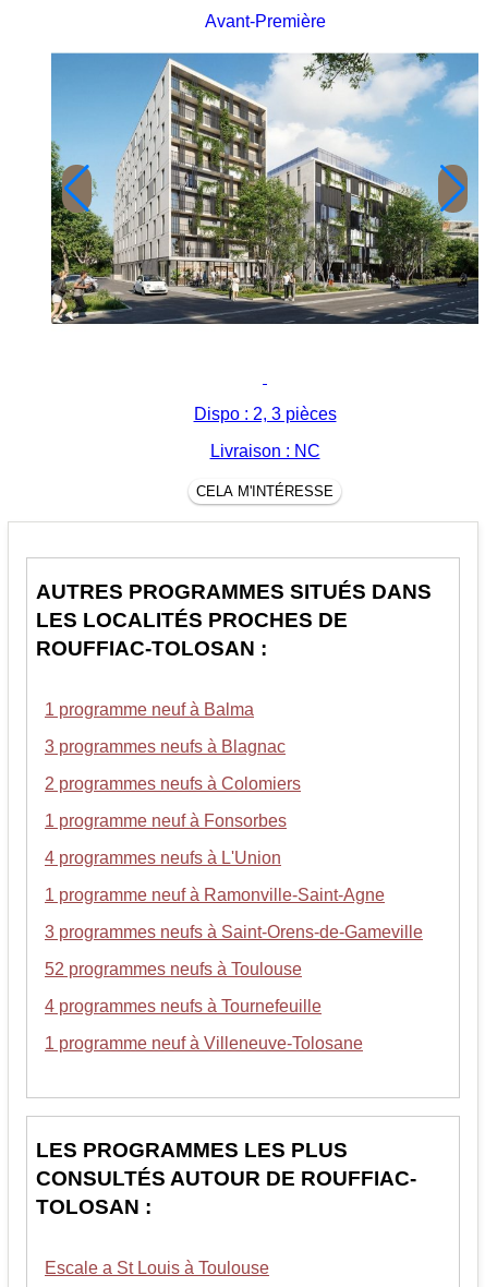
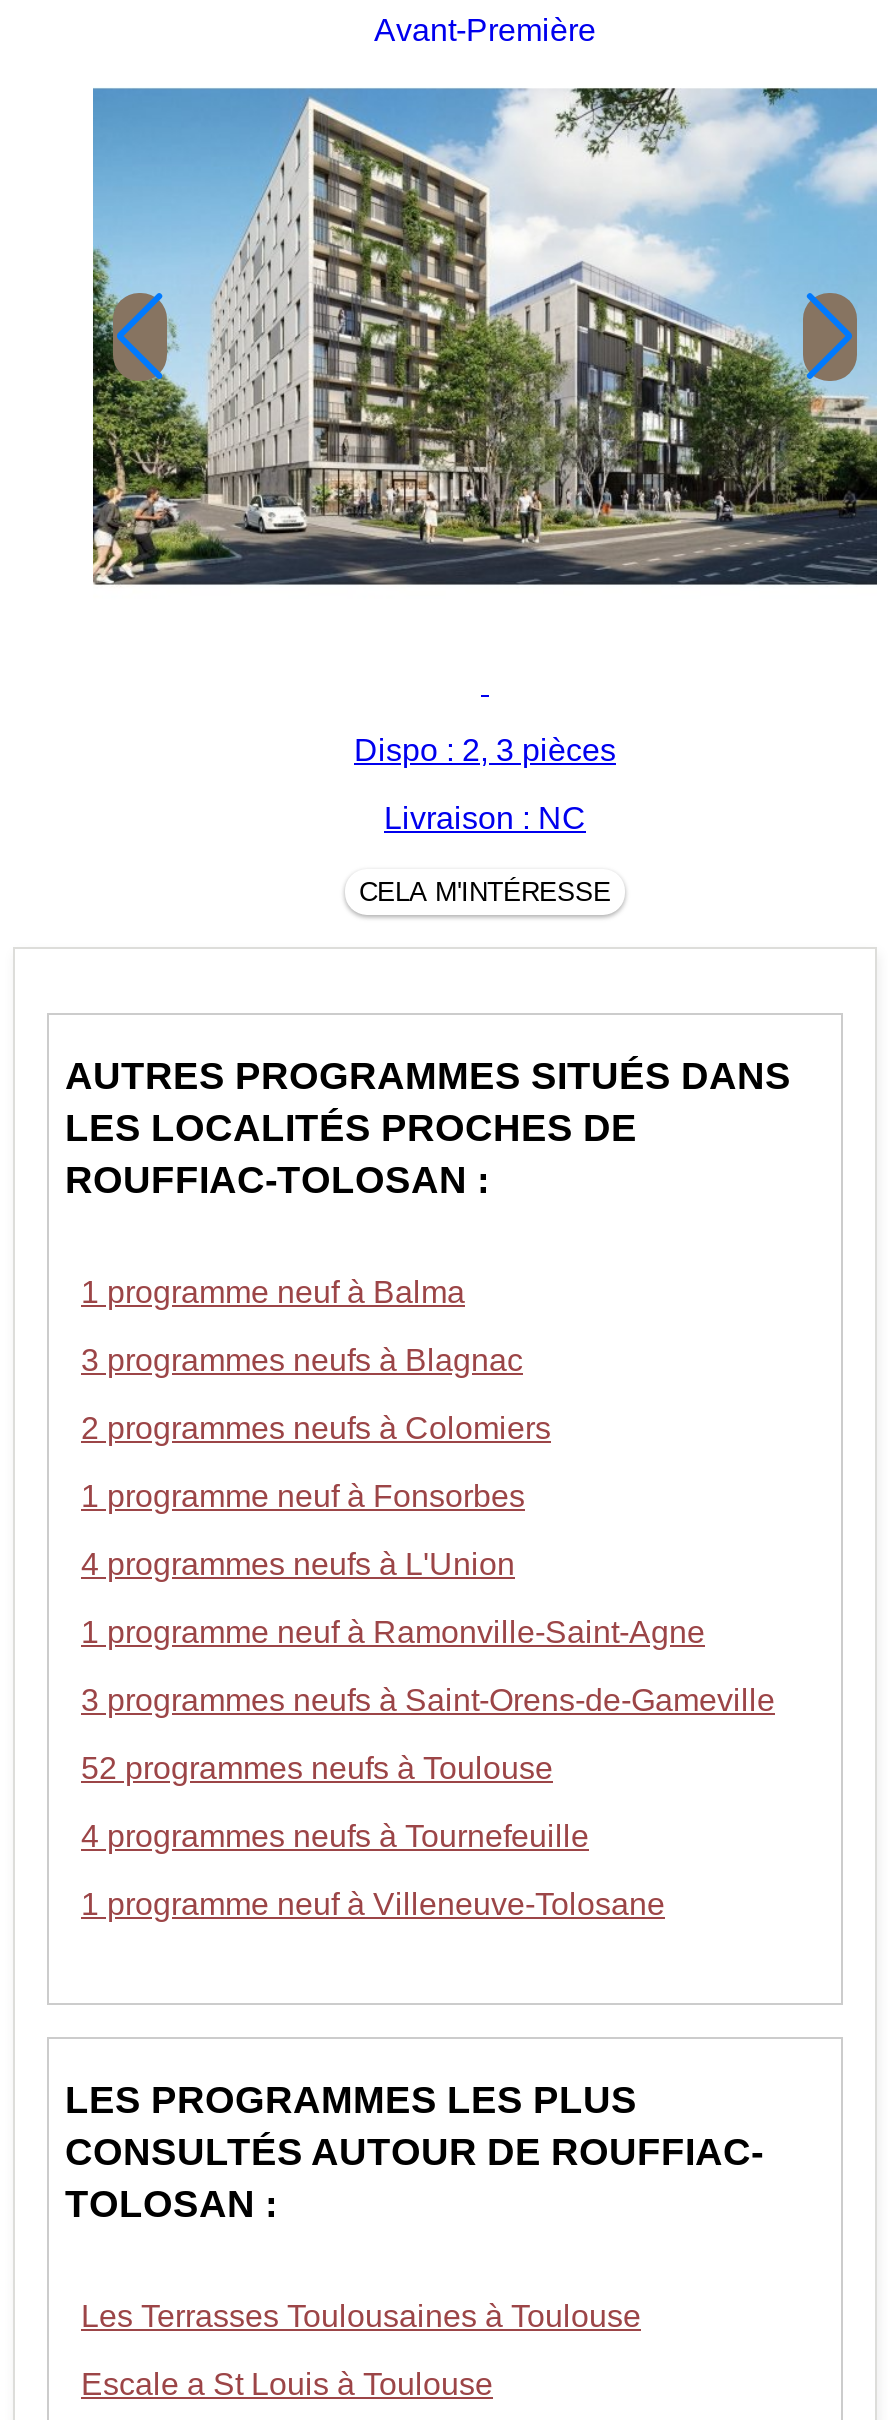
none -> [81,2299,641,2333] Les Terrasses Toulousaines à Toulouse

